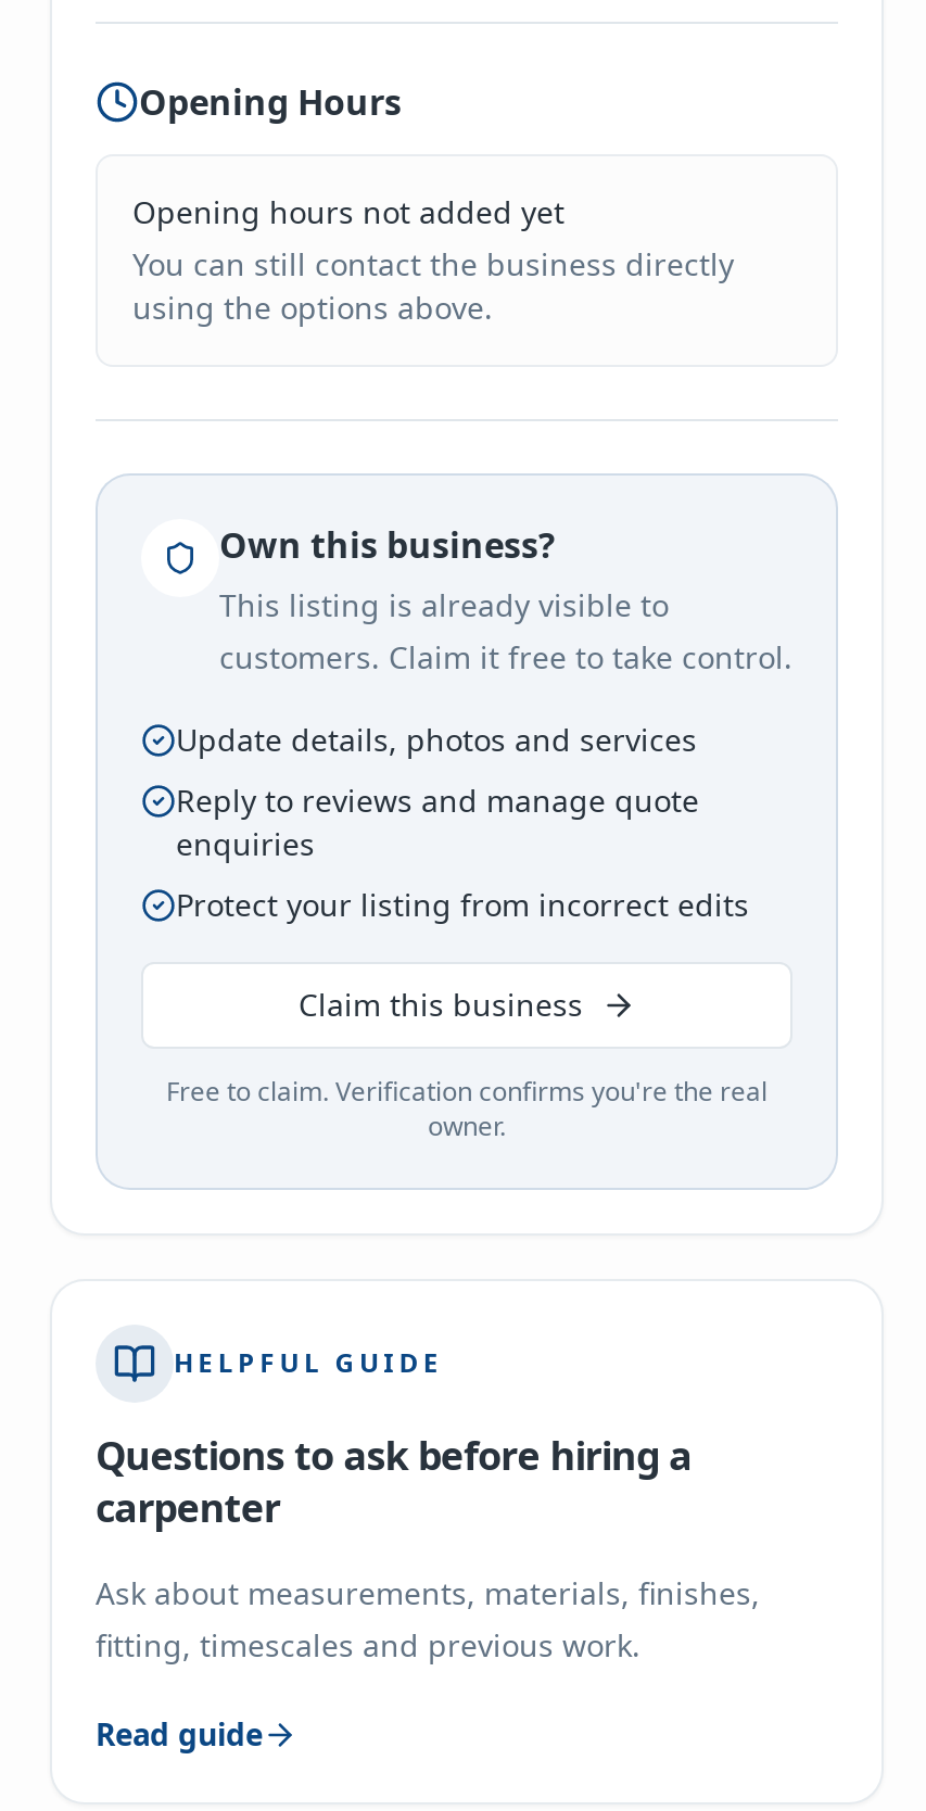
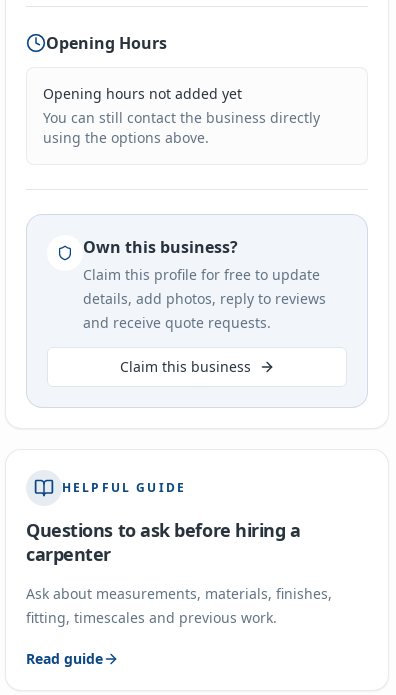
[176,584,792,925] This listing is already visible to | customers. Claim it free to take control. | Update details, photos and services | Reply to reviews and manage quote | enquiries | Protect your listing from incorrect edits -> [83,265,326,332] Claim this profile for free to update | details, add photos, reply to reviews | and receive quote requests.
[166,1073,768,1144] Free to claim. Verification confirms you're the real | owner. -> none

